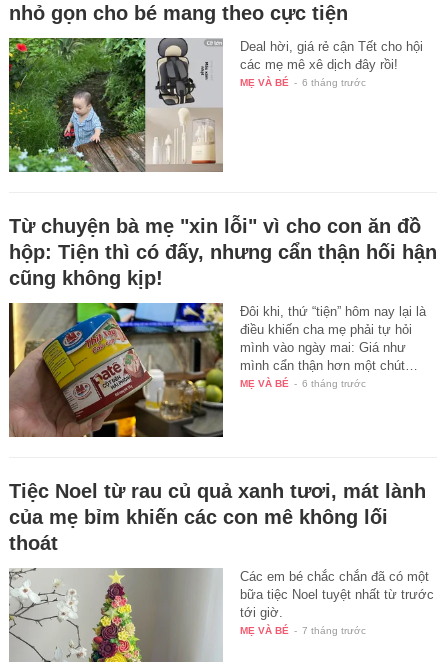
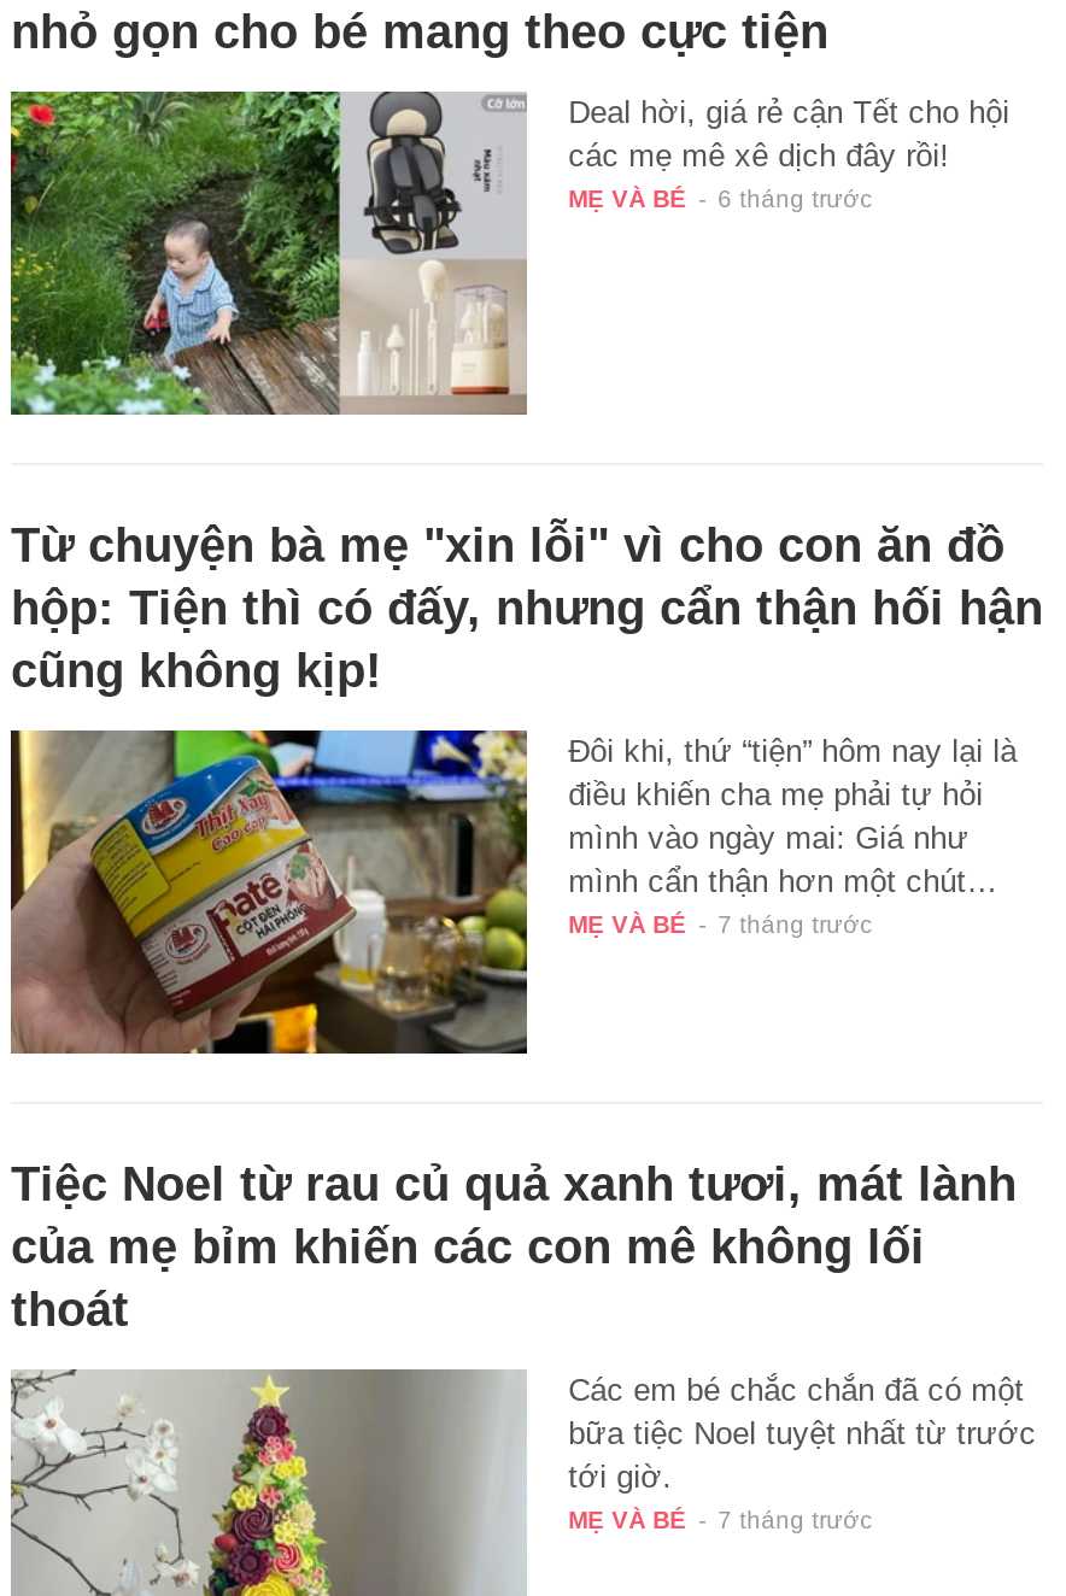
[240,378,366,389] MẸ VÀ BÉ - 6 tháng trước -> [568,912,872,938] MẸ VÀ BÉ - 7 tháng trước

